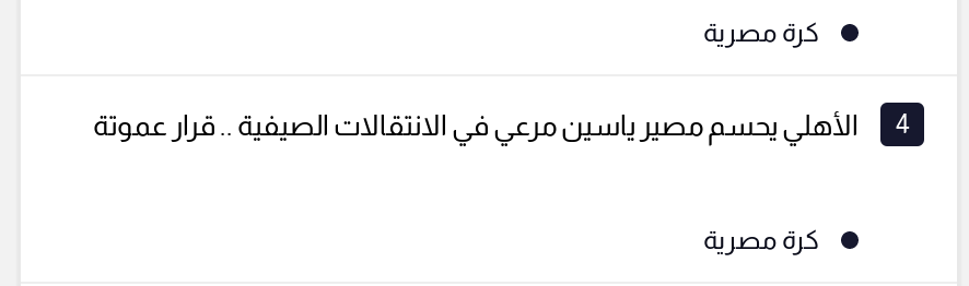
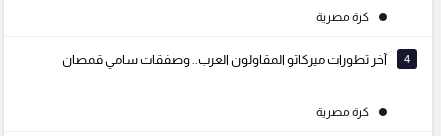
[93,108,859,141] الأهلي يحسم مصير ياسين مرعي في الانتقالات الصيفية .. قرار عموتة -> [62,52,387,67] آخر تطورات ميركاتو المقاولون العرب.. وصفقات سامي قمصان

